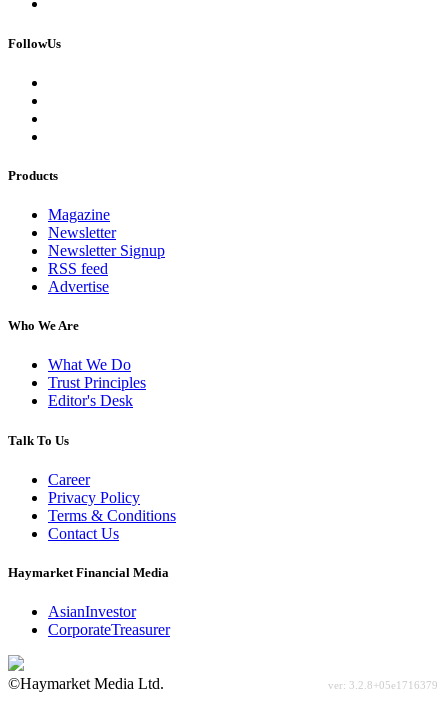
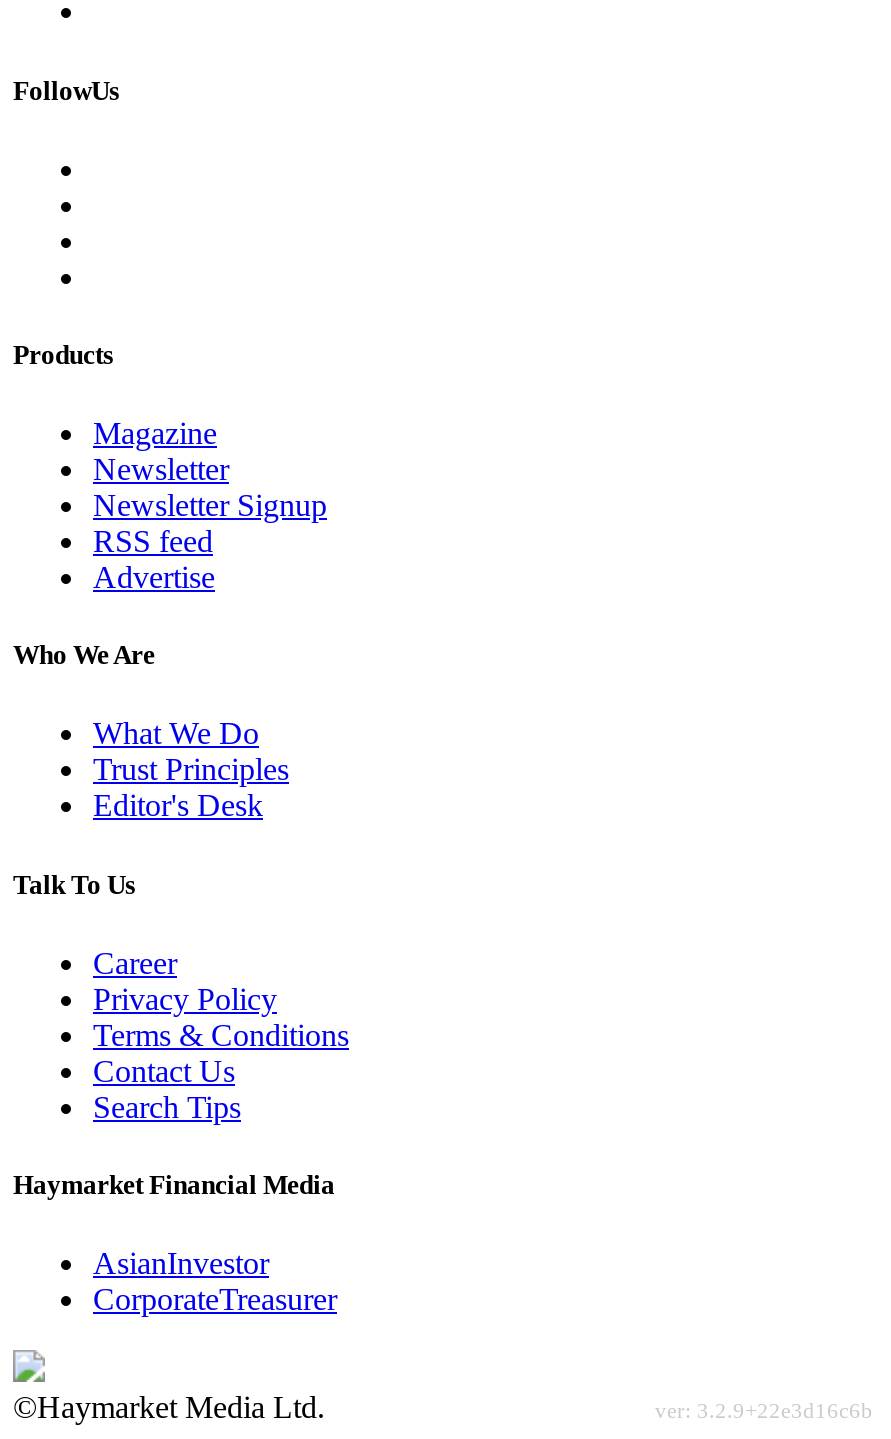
none -> [93,1090,241,1124] Search Tips

